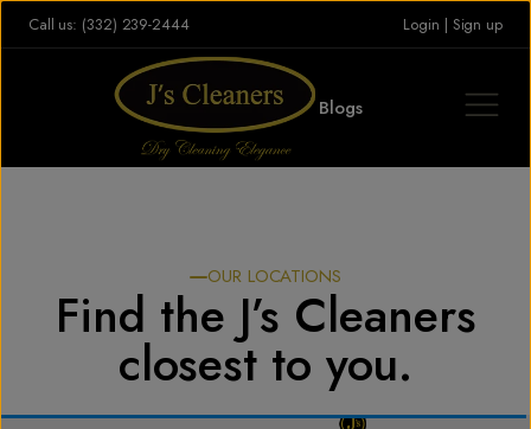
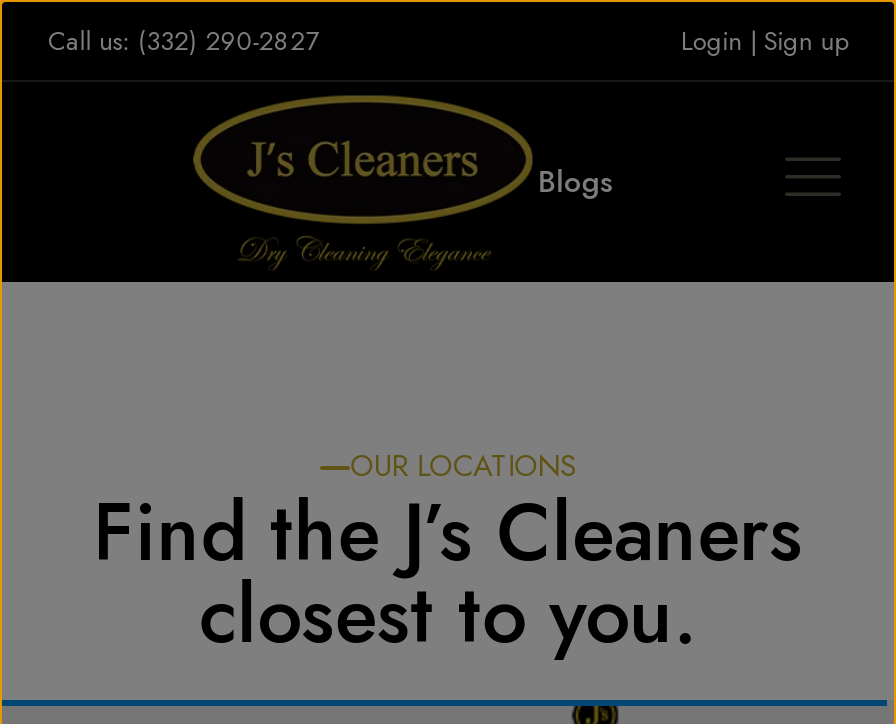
[28,12,189,35] Call us: (332) 239-2444 -> [48,21,319,59] Call us: (332) 290-2827

